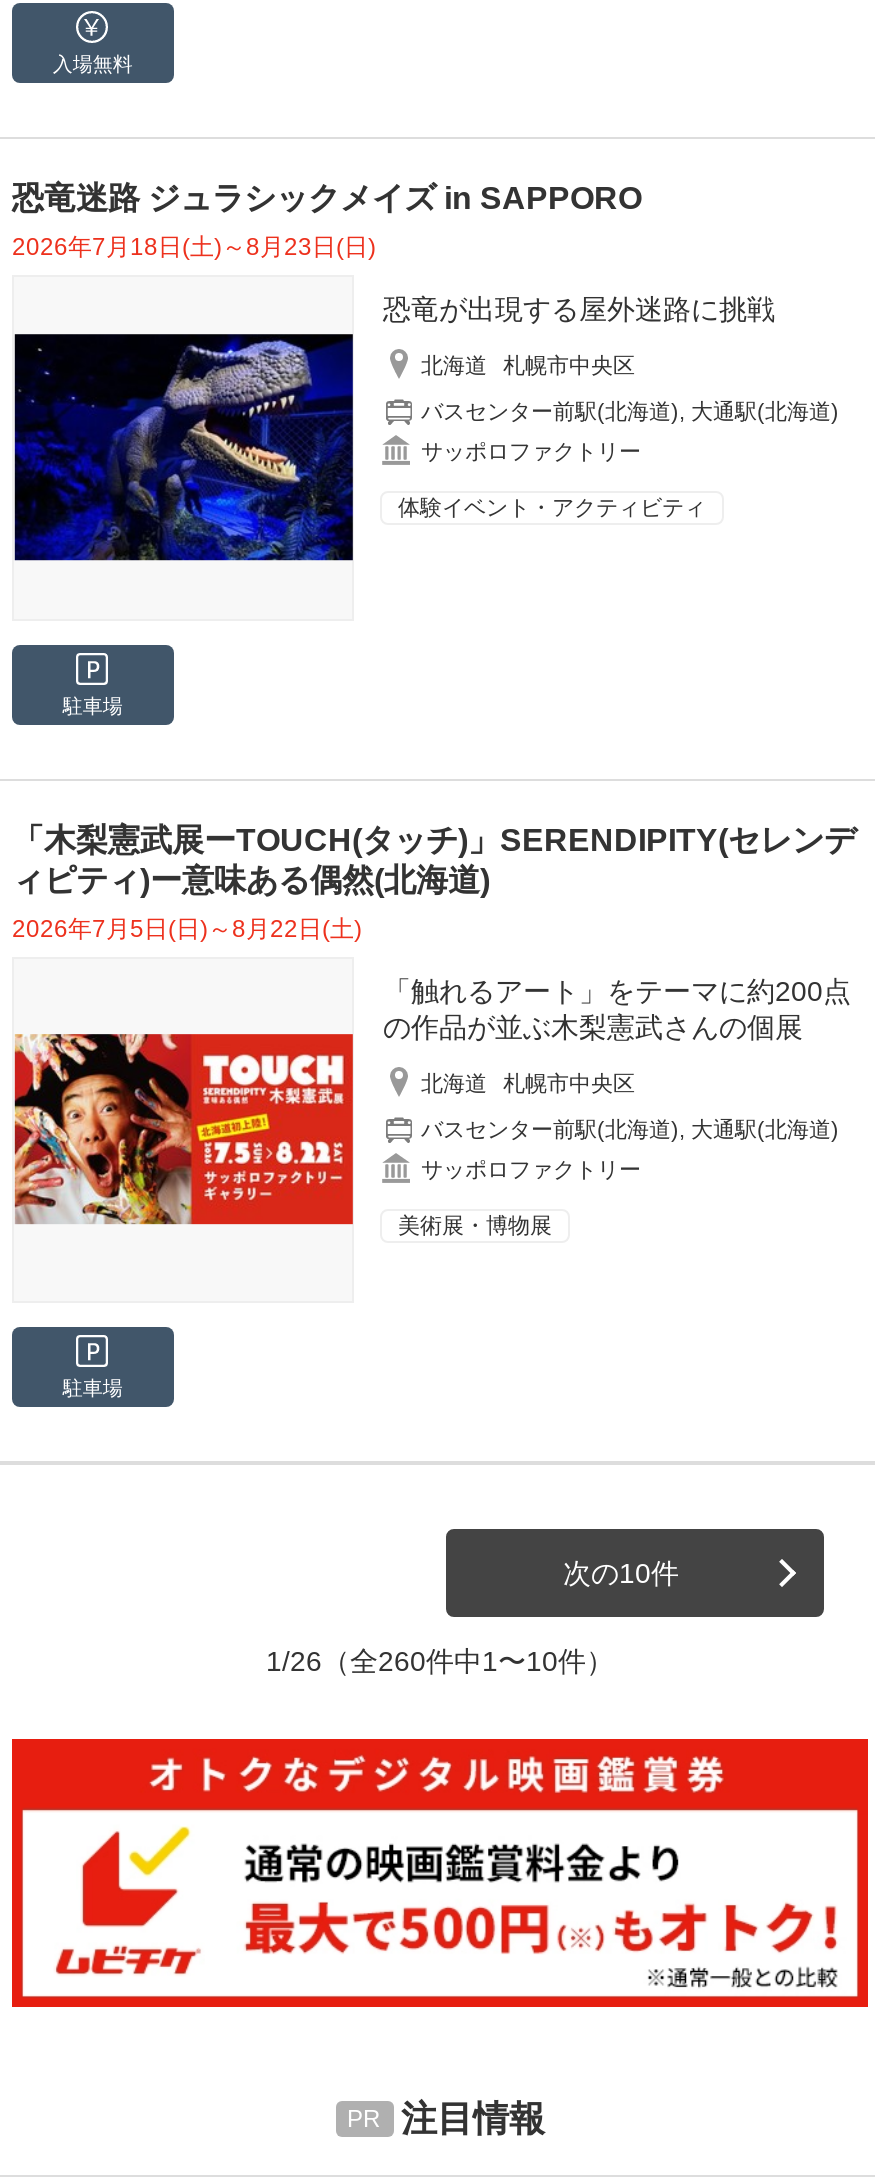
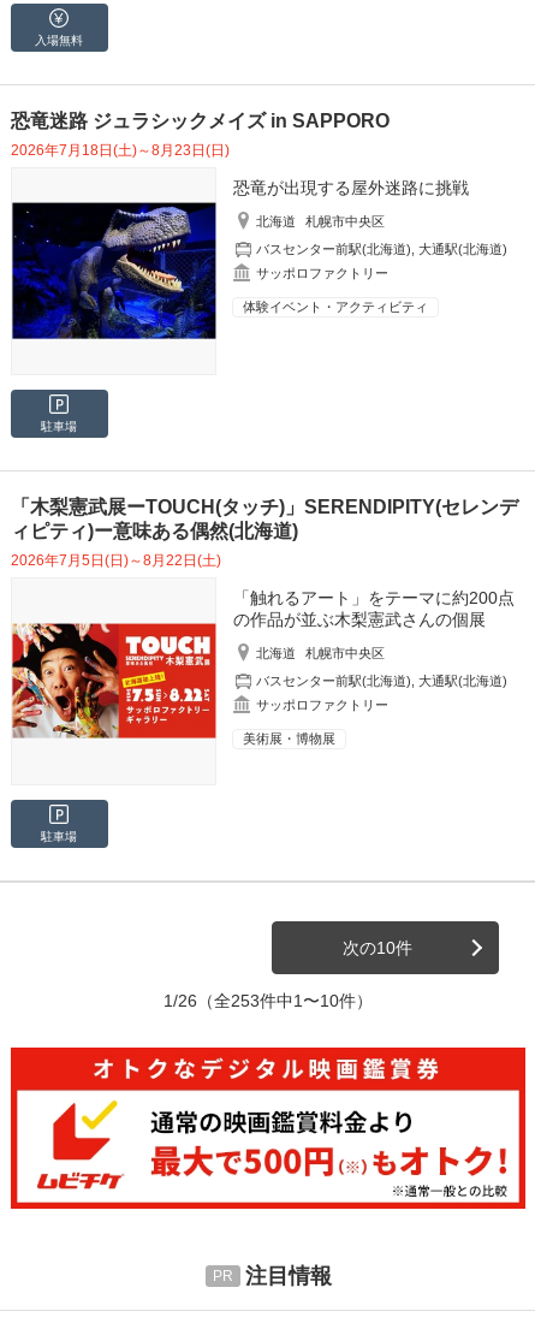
[266,1645,614,1677] 1/26（全260件中1〜10件） -> [164,991,373,1010] 1/26（全253件中1〜10件）

